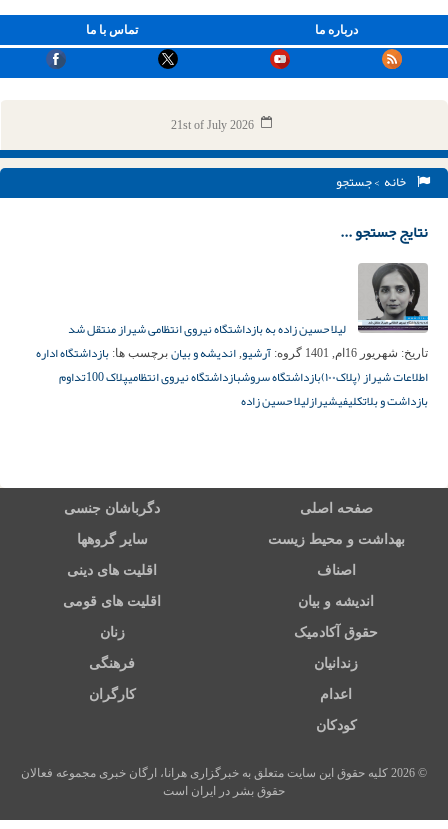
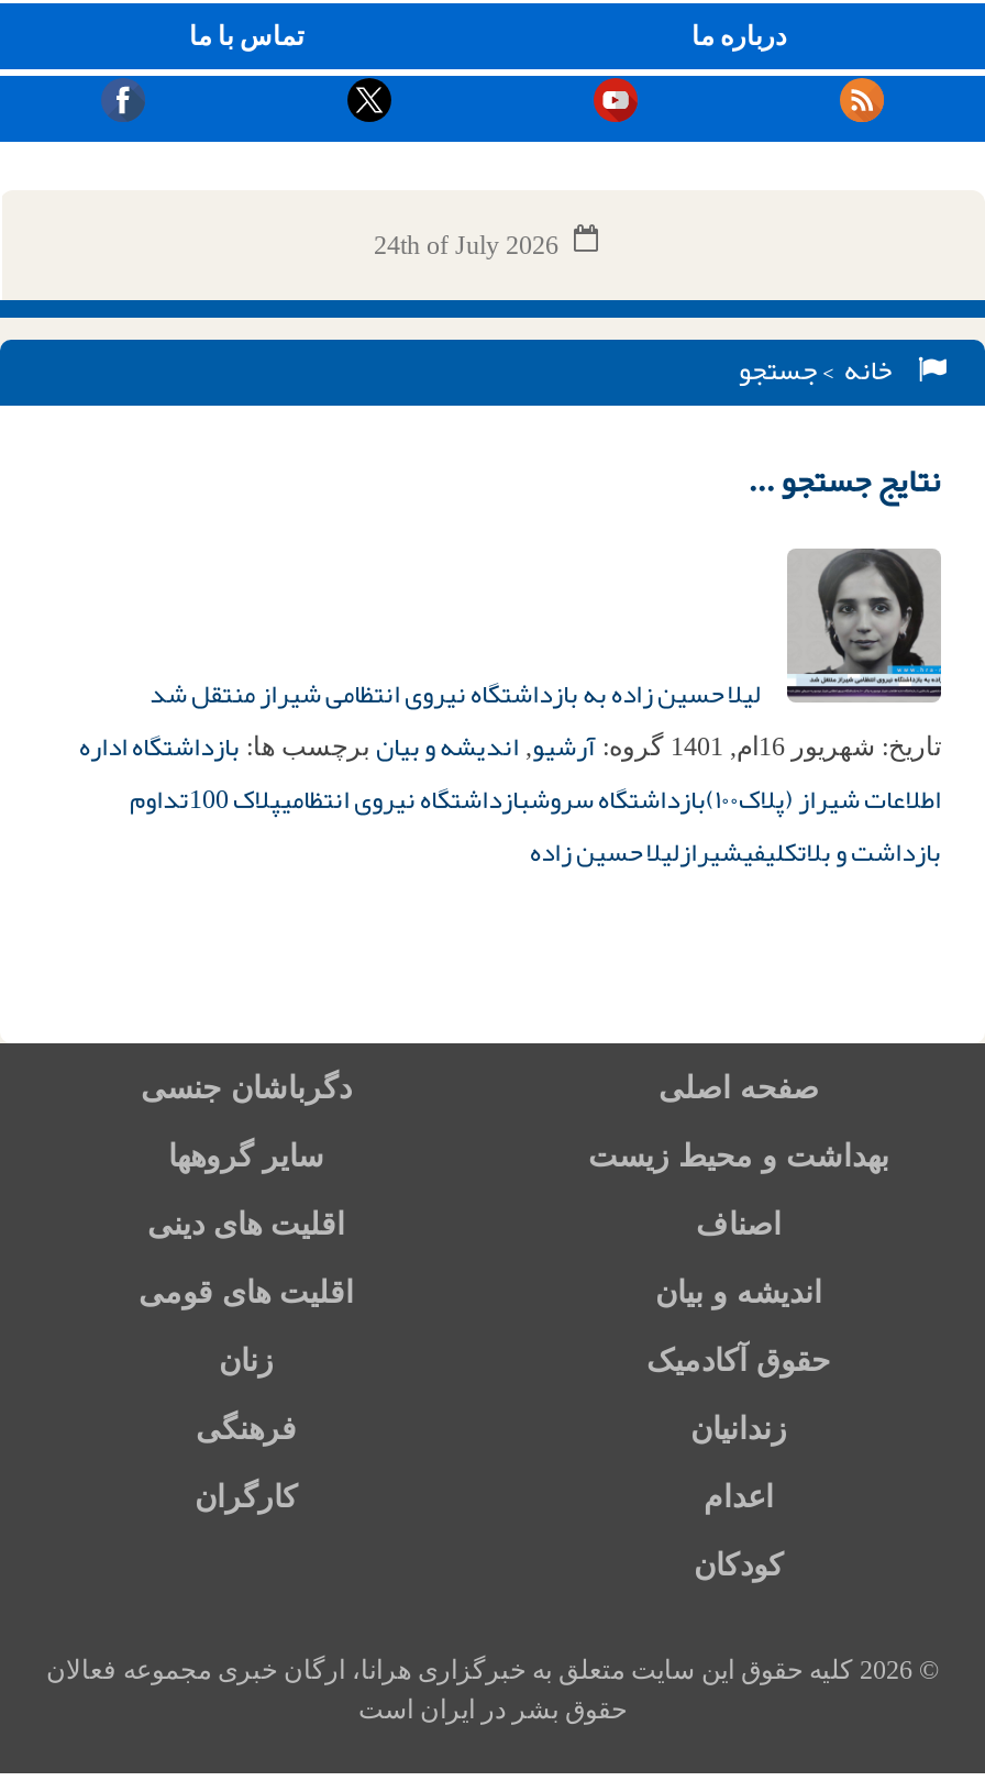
[170,118,253,132] 21st of July 2026 -> [374,230,558,261] 24th of July 2026

